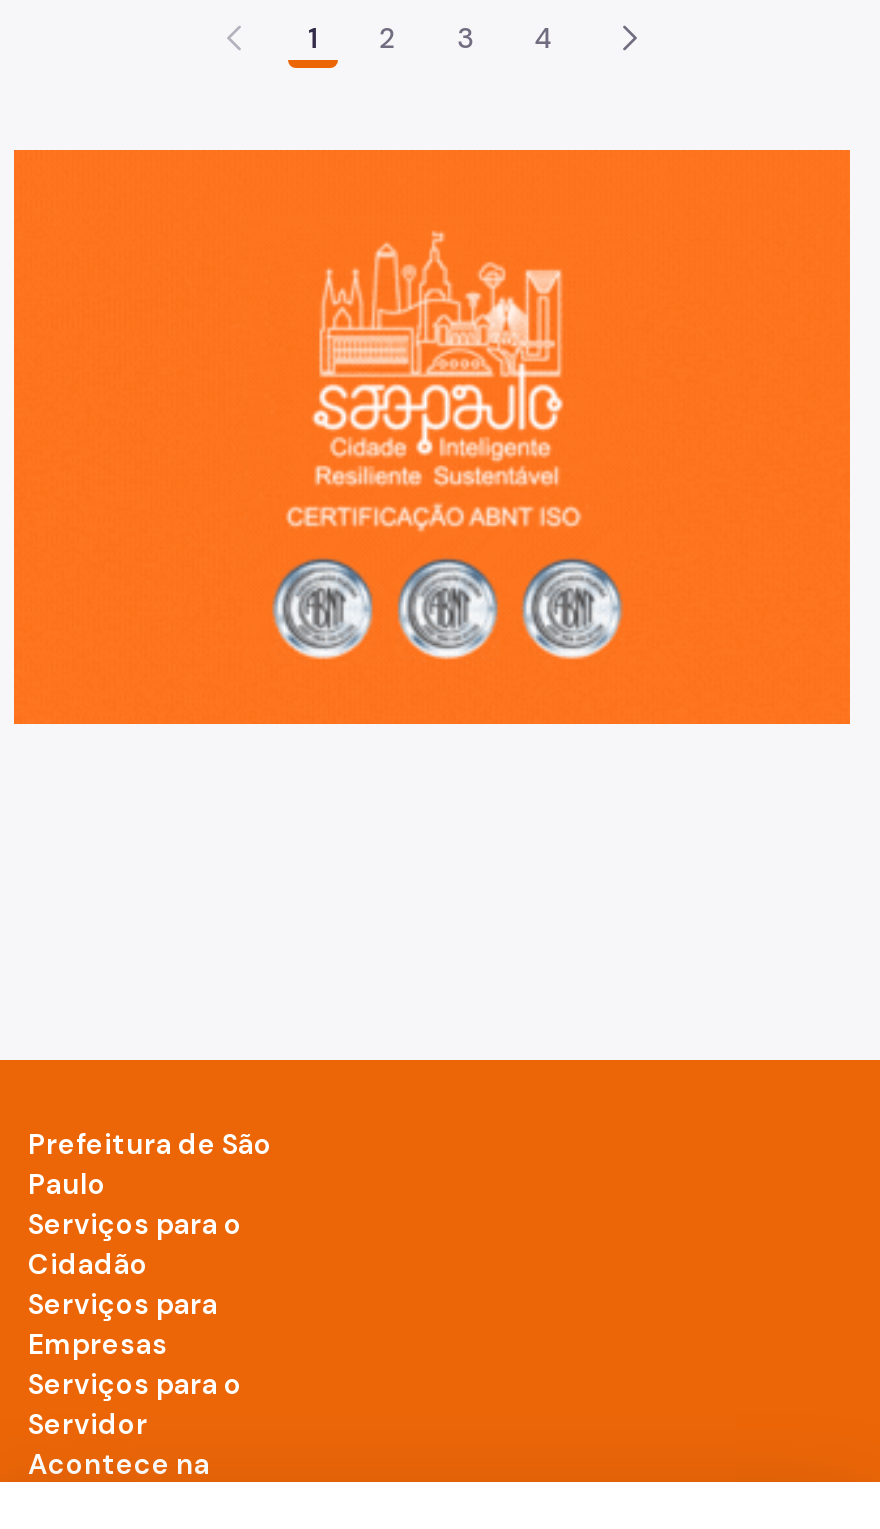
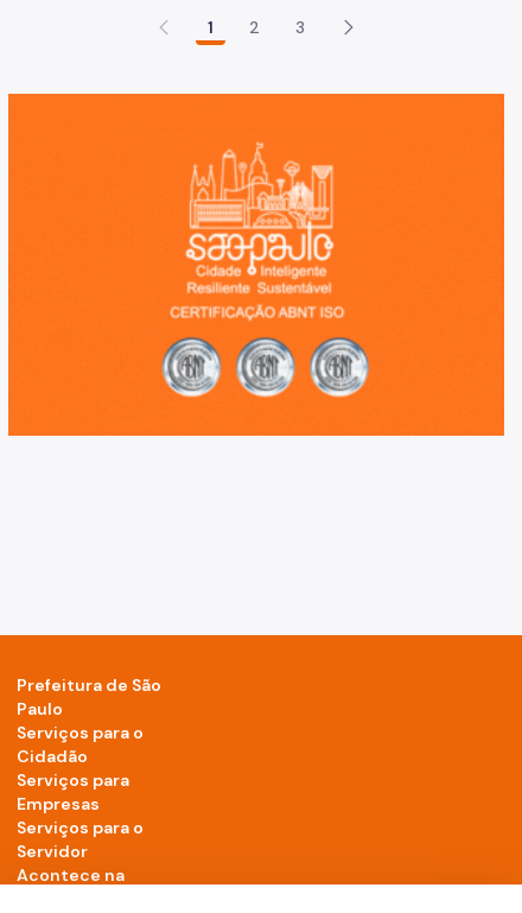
[534,20,555,56] 4 -> none

